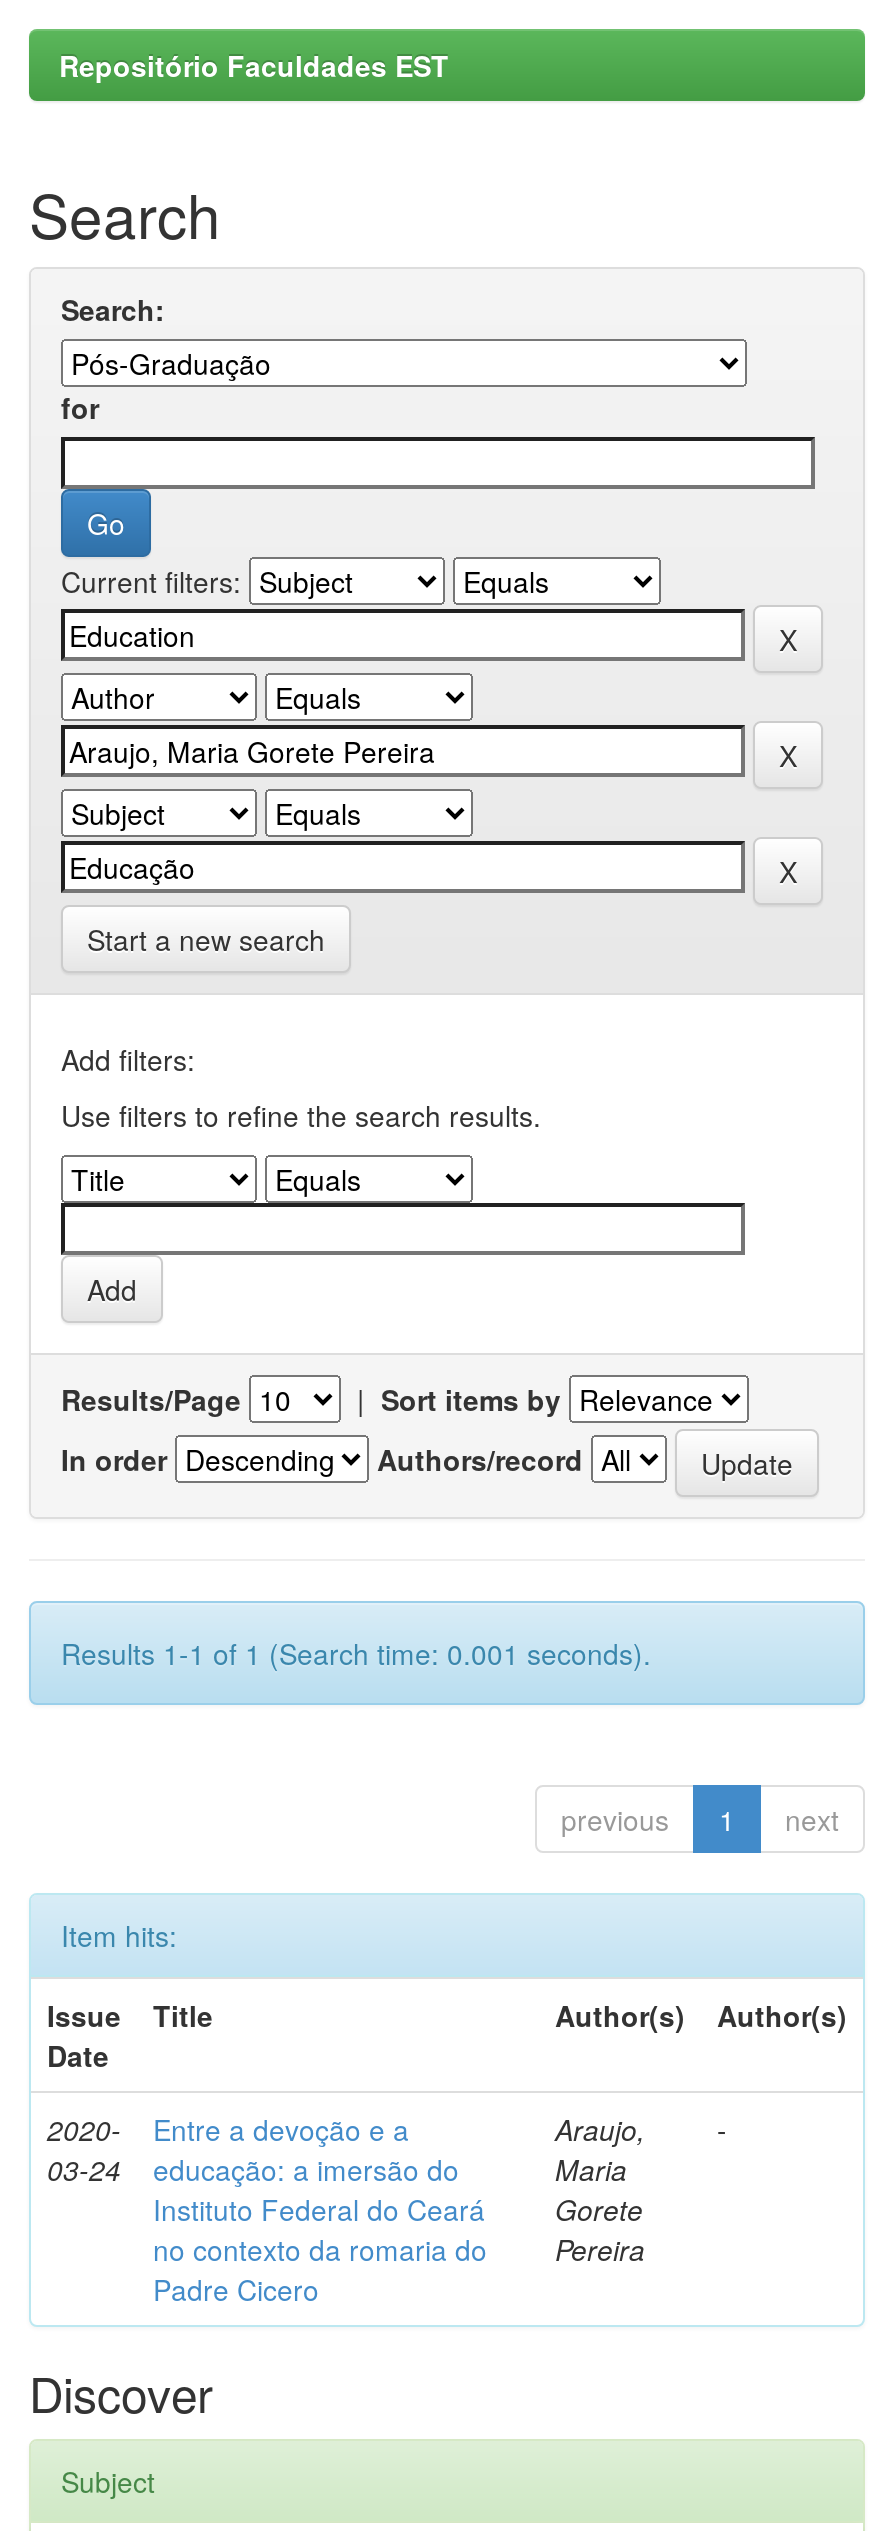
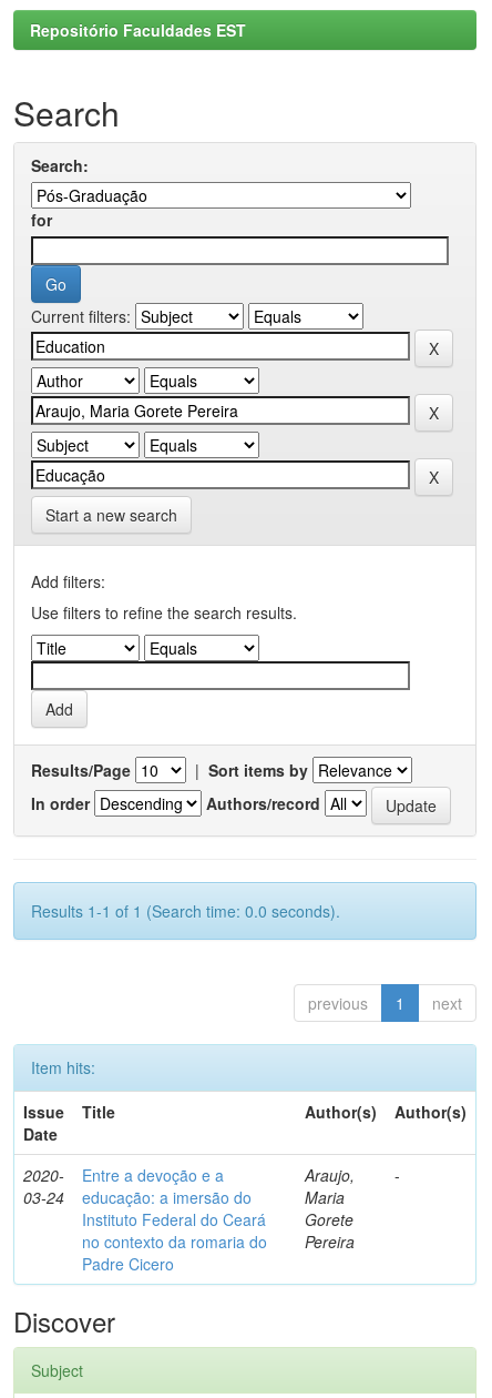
[61,1633,651,1673] Results 1-1 of 1 (Search time: 0.001 seconds). -> [31,900,340,922] Results 1-1 of 1 (Search time: 0.0 seconds).

